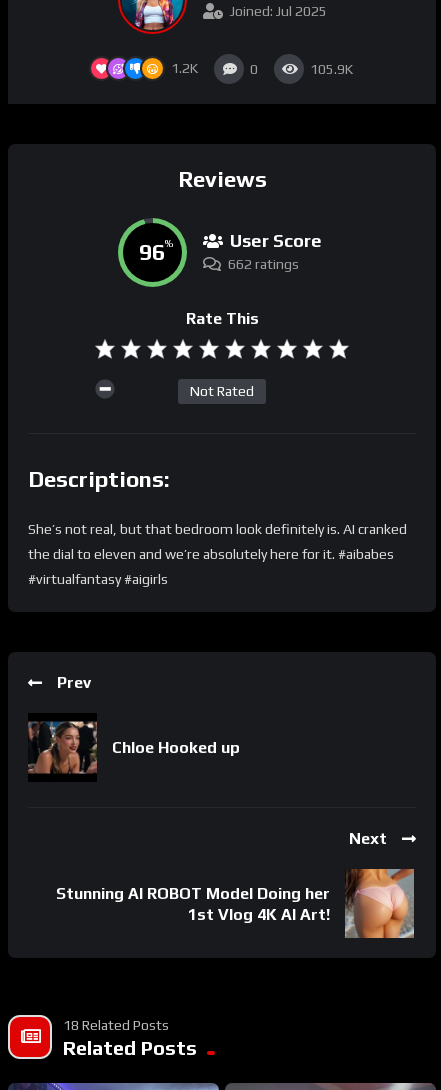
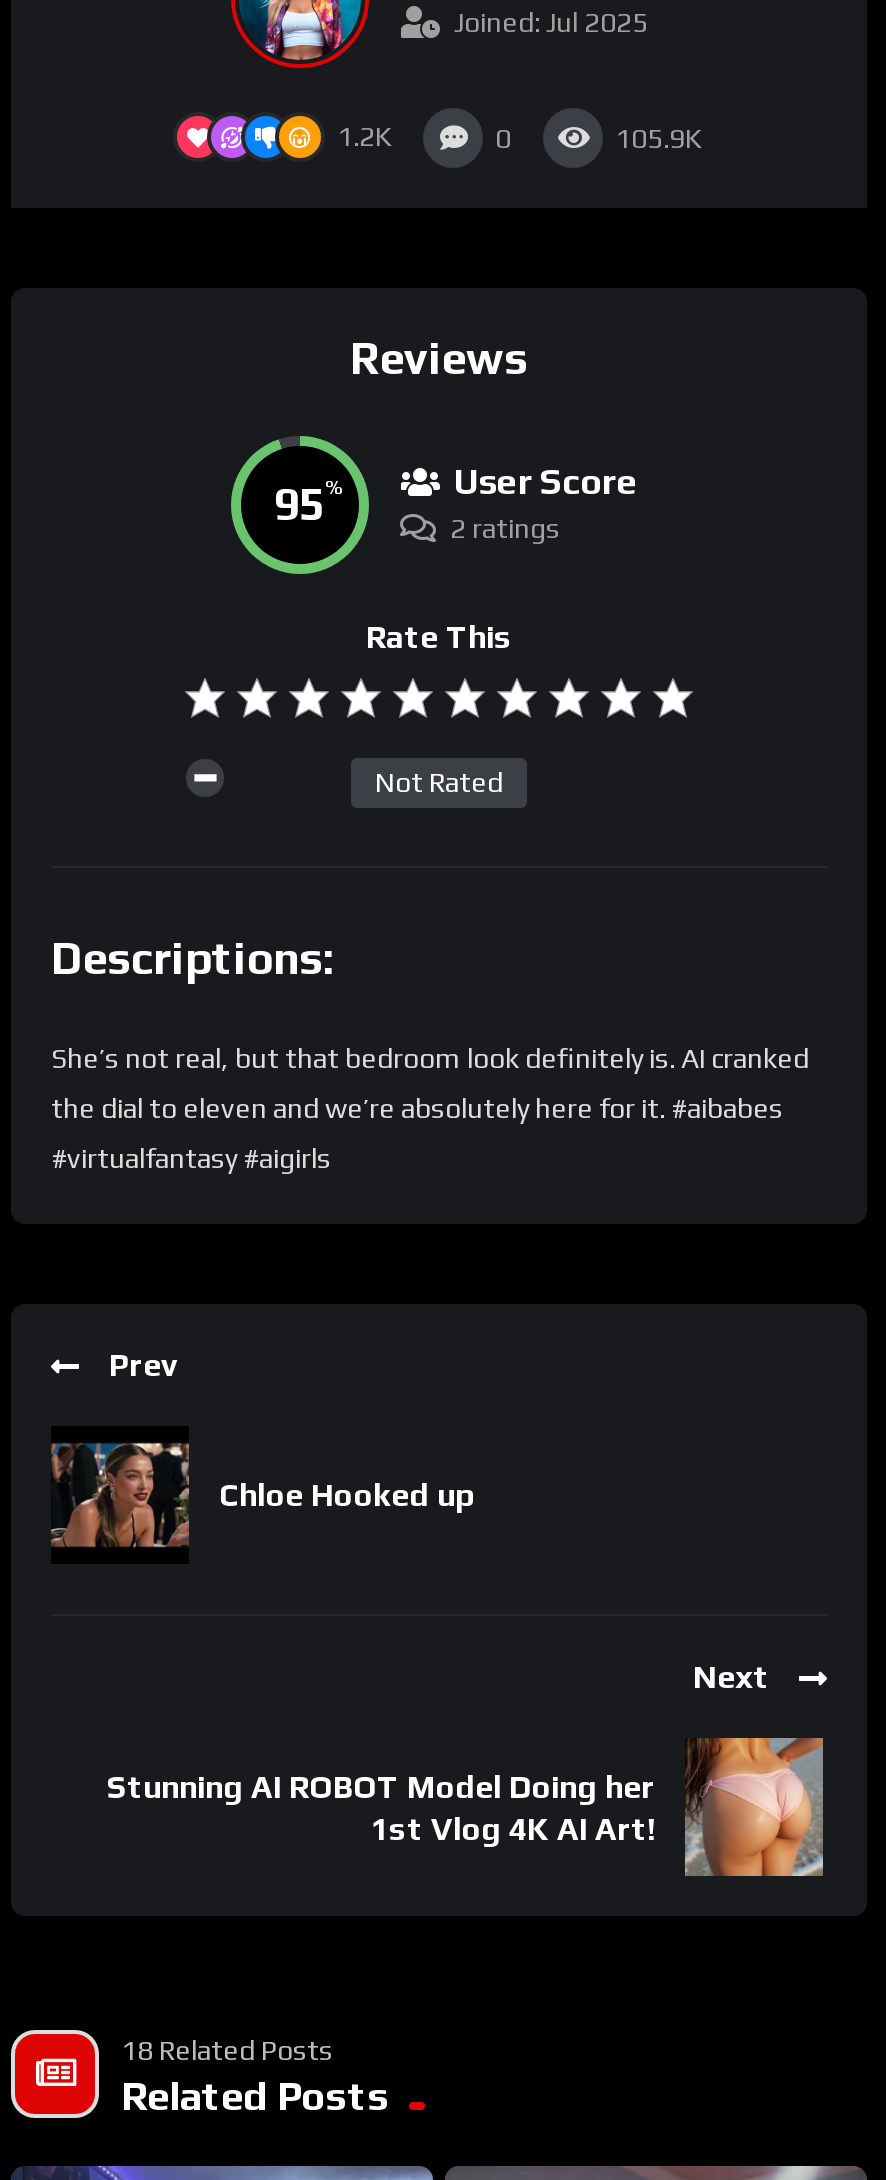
[139,238,173,265] 96% -> [273,475,341,529] 95%
[227,256,298,272] 662 ratings -> [450,512,560,544] 2 ratings

